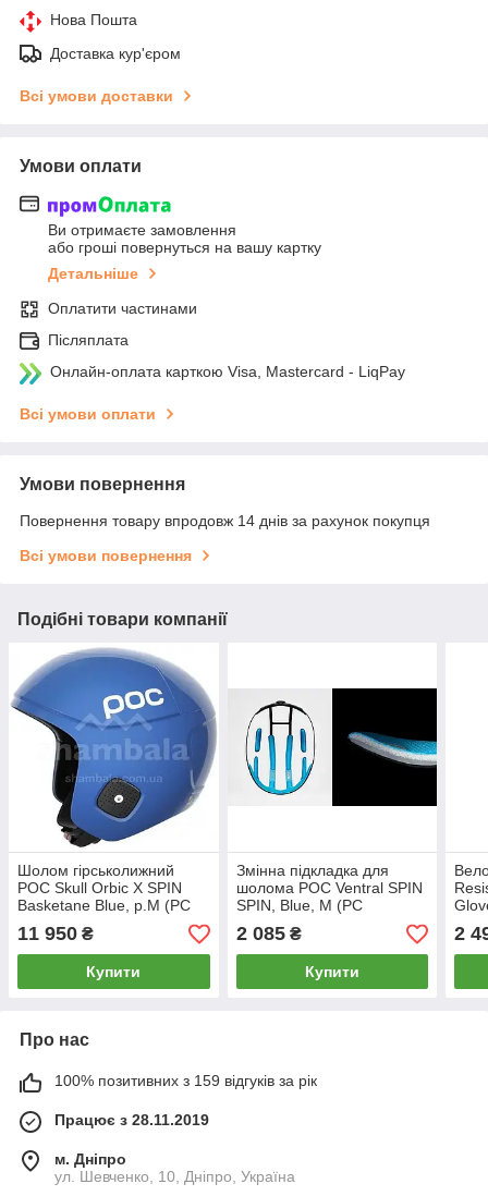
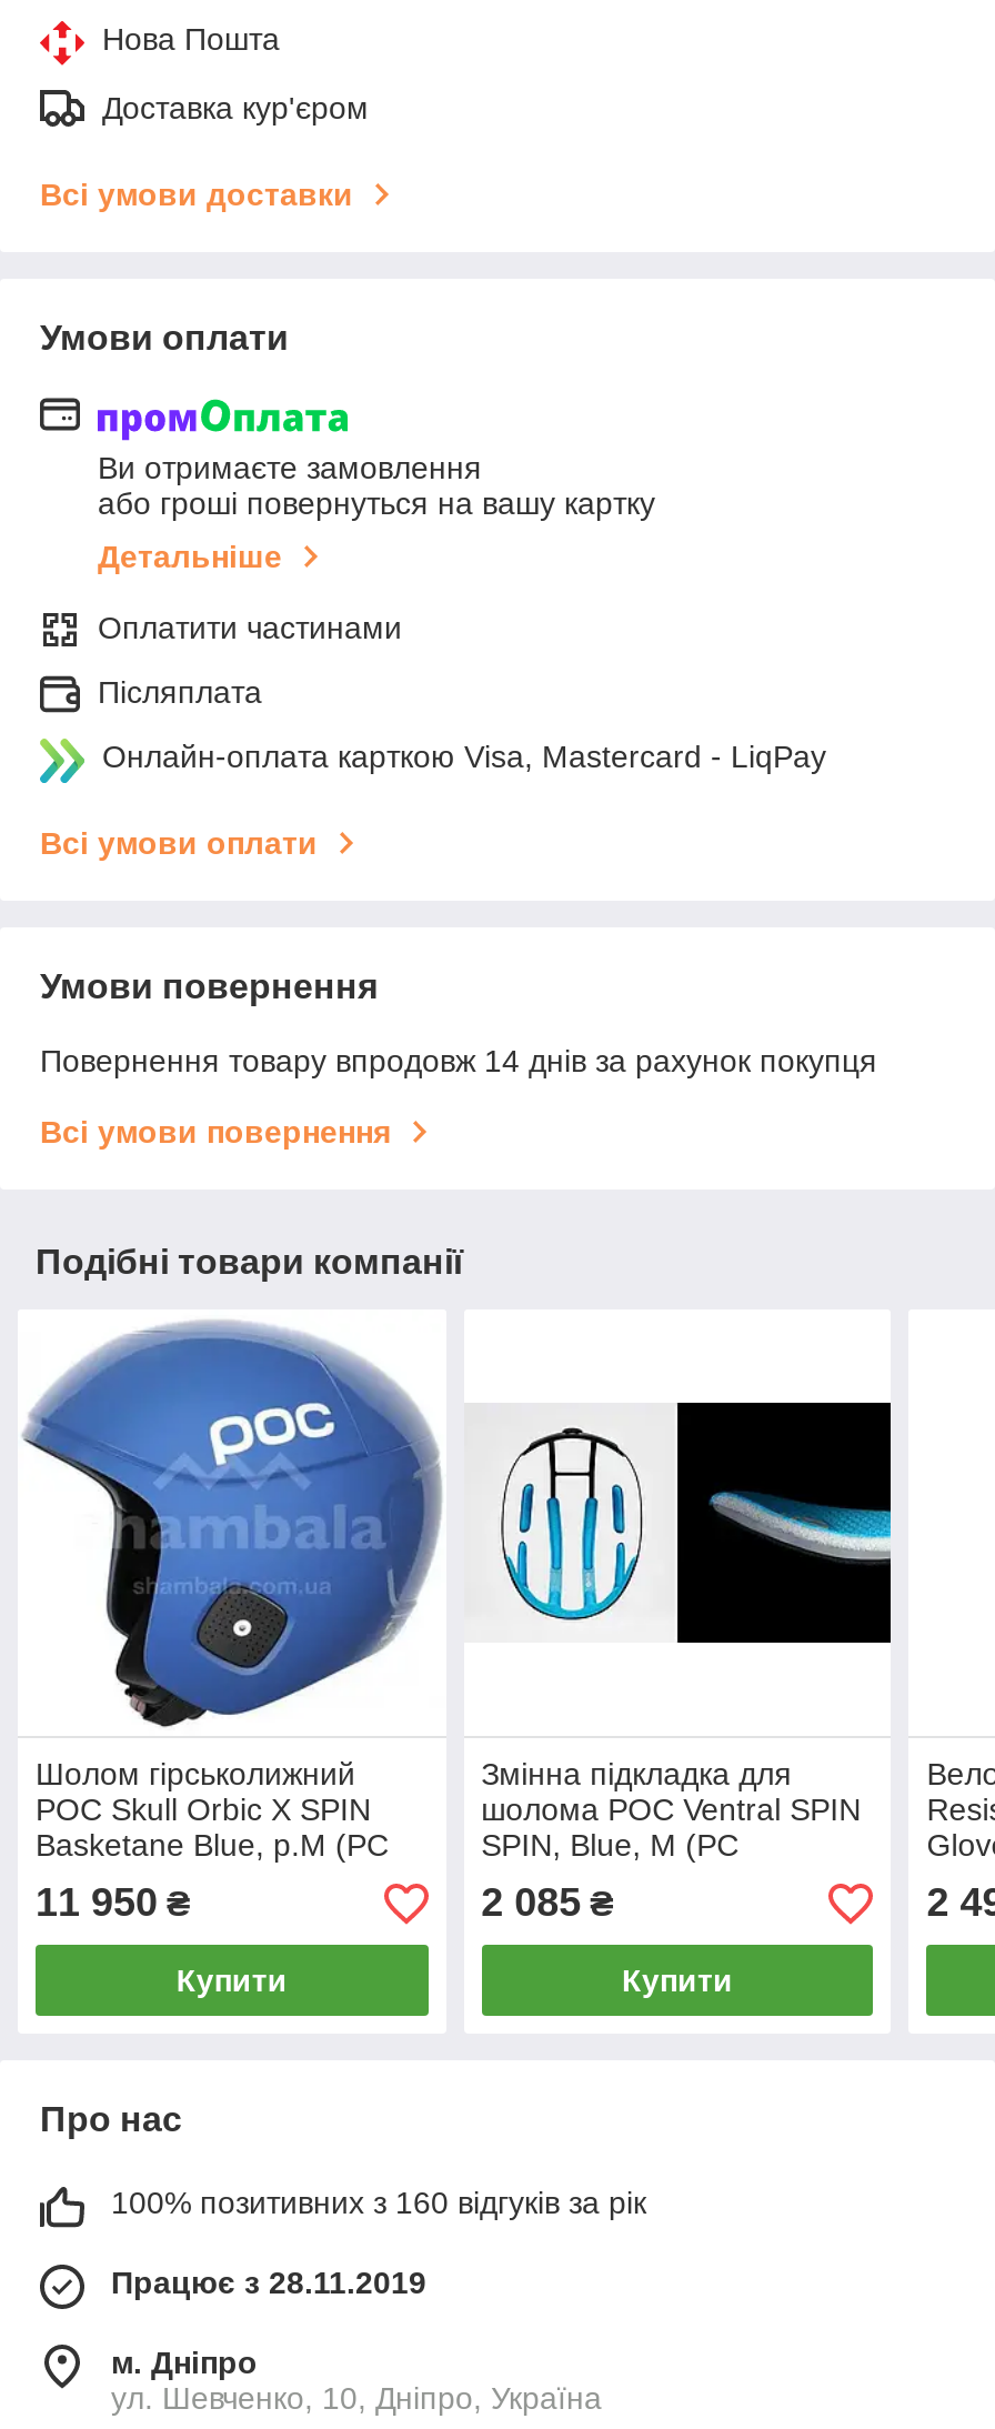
[54,1072,317,1090] 100% позитивних з 159 відгуків за рік -> [111,2186,646,2221] 100% позитивних з 160 відгуків за рік

